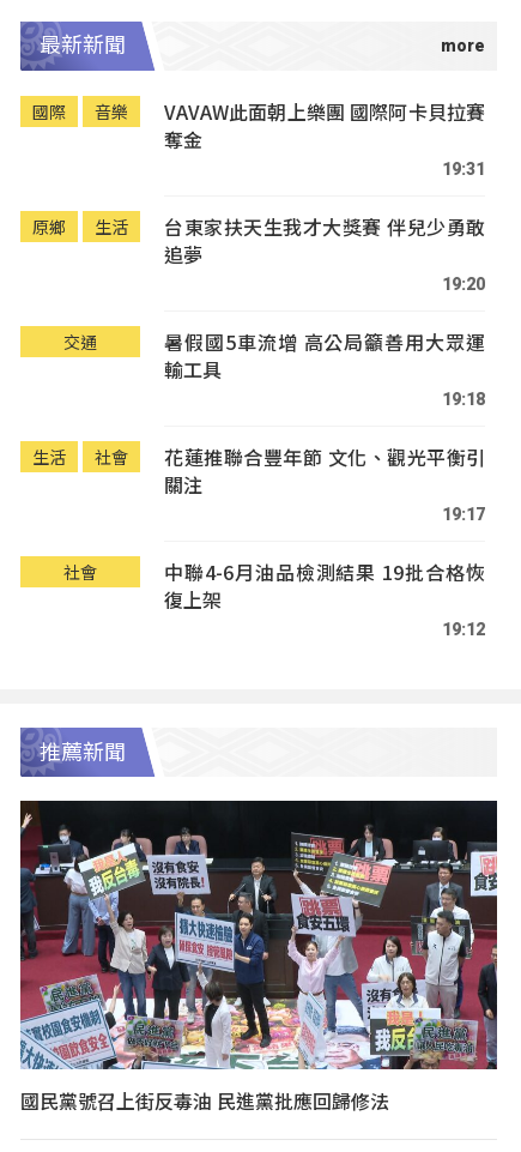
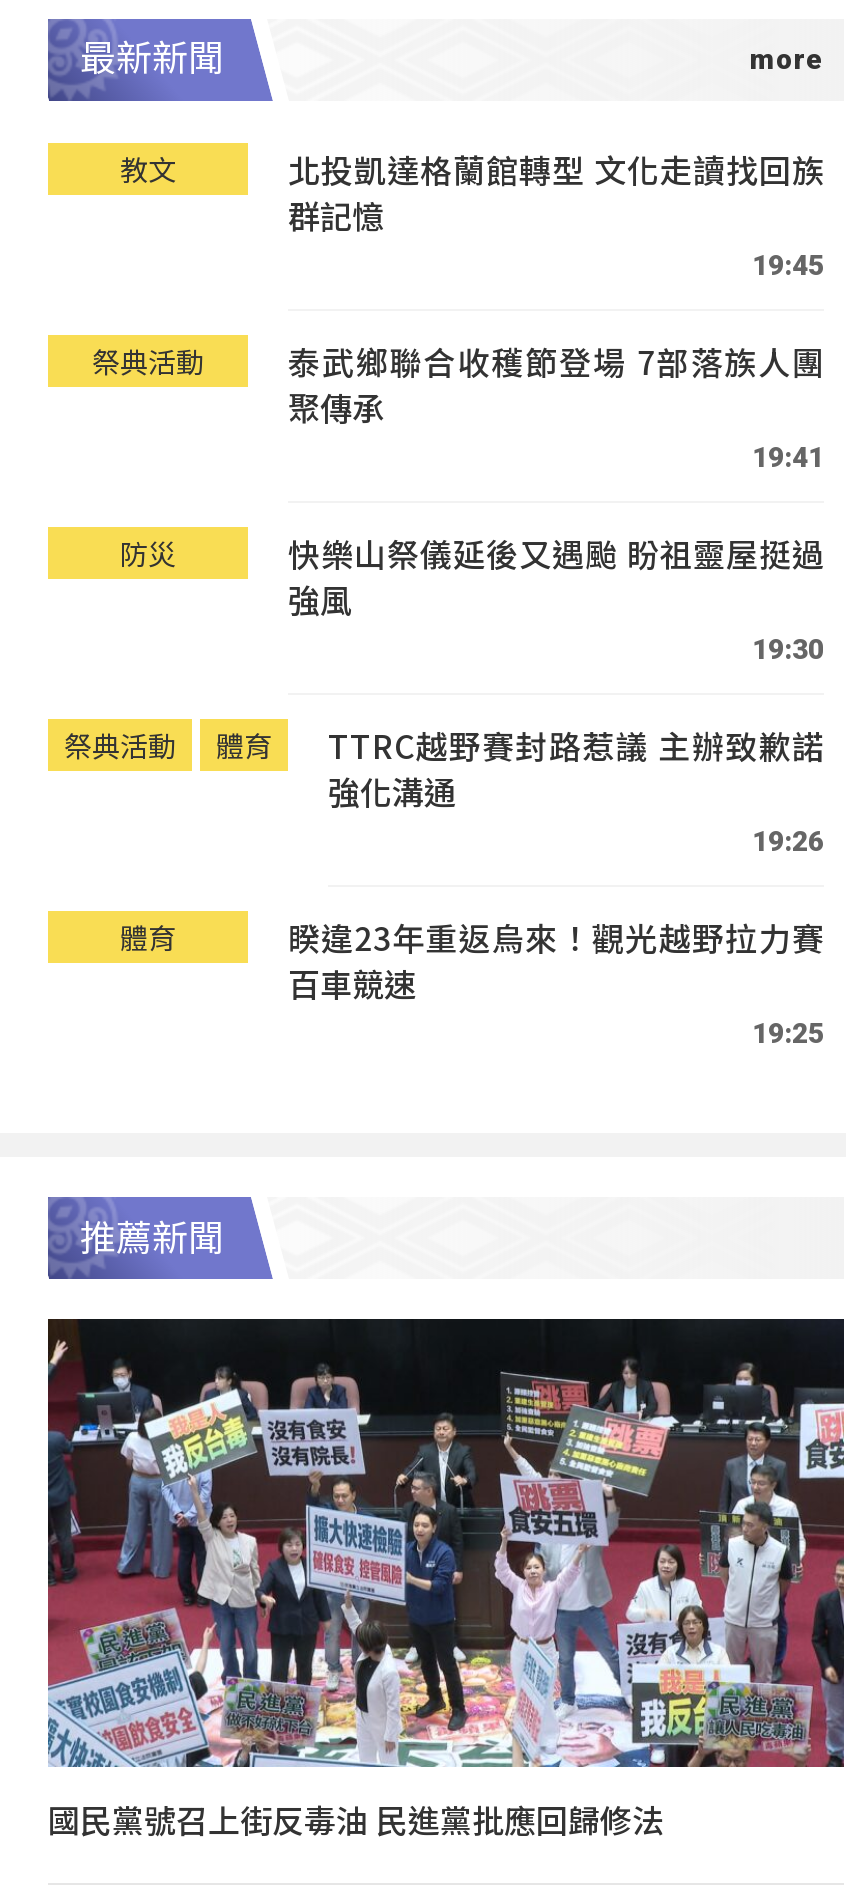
[32,97,485,178] 國際 | 音樂 | VAVAW此面朝上樂團 國際阿卡貝拉賽 | 奪金 | 19:31 -> [120,144,824,280] 教文 | 北投凱達格蘭館轉型 文化走讀找回族 | 群記憶 | 19:45
[32,212,485,293] 原鄉 | 生活 | 台東家扶天生我才大獎賽 伴兒少勇敢 | 追夢 | 19:20 -> [92,336,824,472] 祭典活動 | 泰武鄉聯合收穫節登場 7部落族人團 | 聚傳承 | 19:41
[63,327,485,408] 交通 | 暑假國5車流增 高公局籲善用大眾運 | 輸工具 | 19:18 -> [120,528,824,664] 防災 | 快樂山祭儀延後又遇颱 盼祖靈屋挺過 | 強風 | 19:30
[32,442,485,523] 生活 | 社會 | 花蓮推聯合豐年節 文化、觀光平衡引 | 關注 | 19:17 -> [64,720,824,856] 祭典活動 | 體育 | TTRC越野賽封路惹議 主辦致歉諾 | 強化溝通 | 19:26
[63,557,485,639] 社會 | 中聯4-6月油品檢測結果 19批合格恢 | 復上架 | 19:12 -> [120,912,824,1048] 體育 | 睽違23年重返烏來！觀光越野拉力賽 | 百車競速 | 19:25

